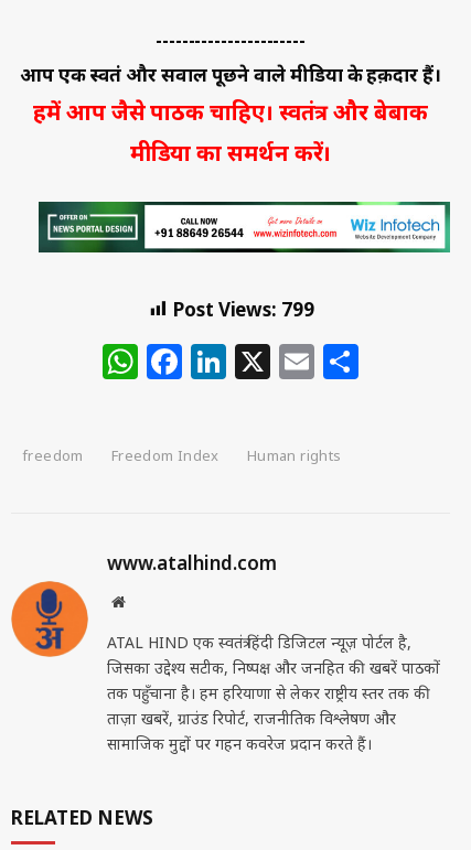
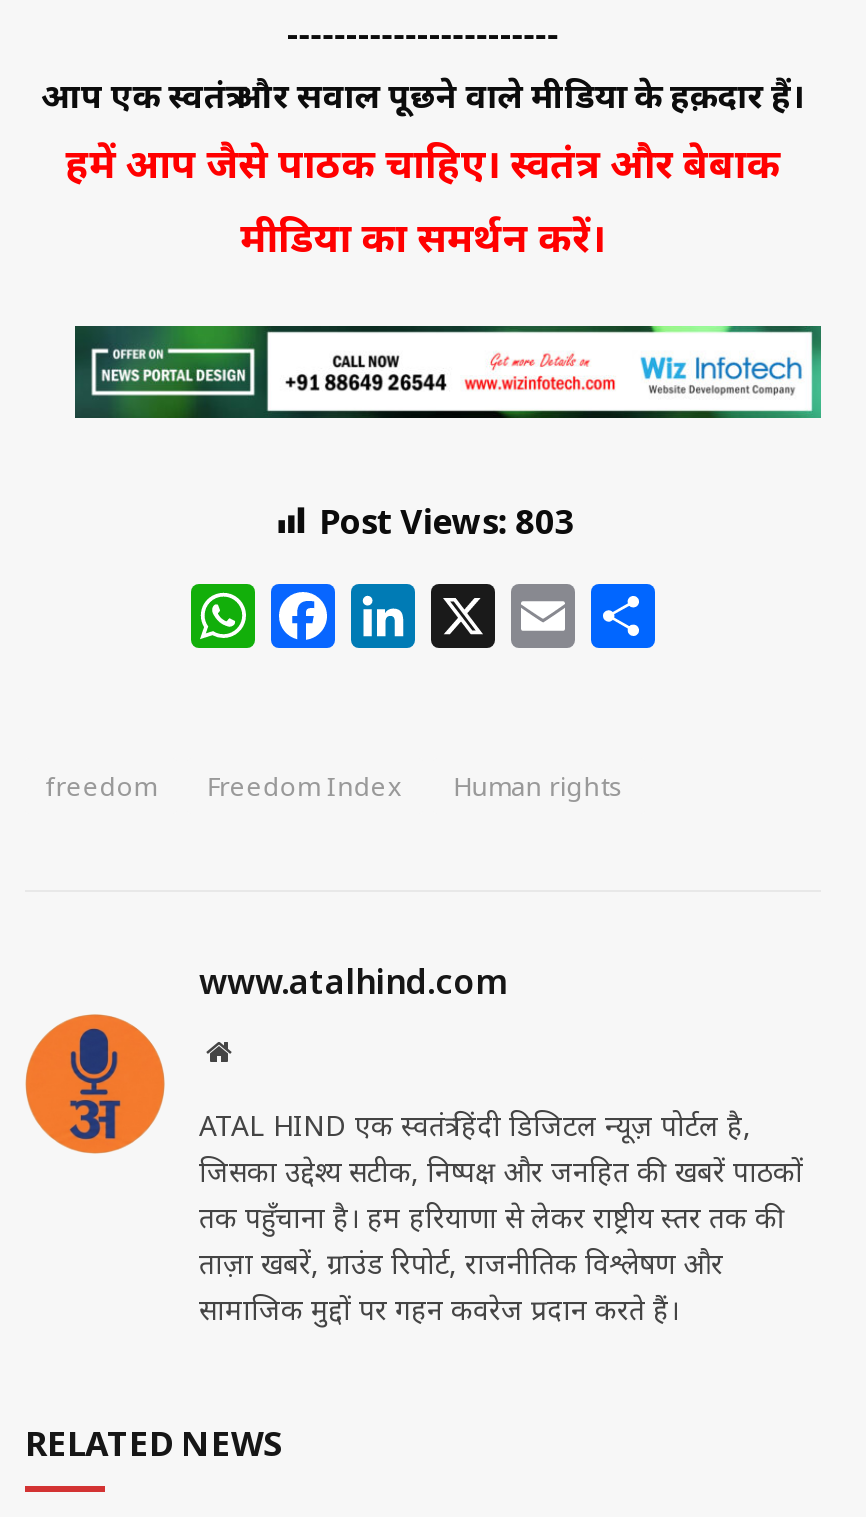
[173,296,314,322] Post Views: 799 -> [319,498,575,544] Post Views: 803

